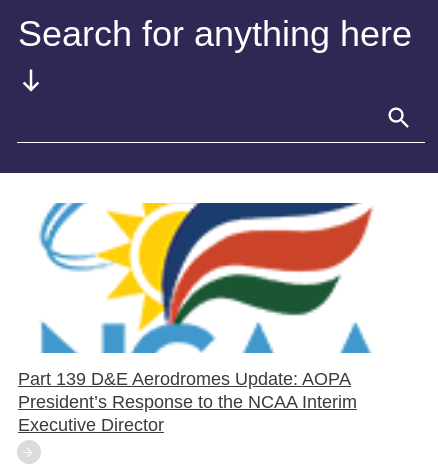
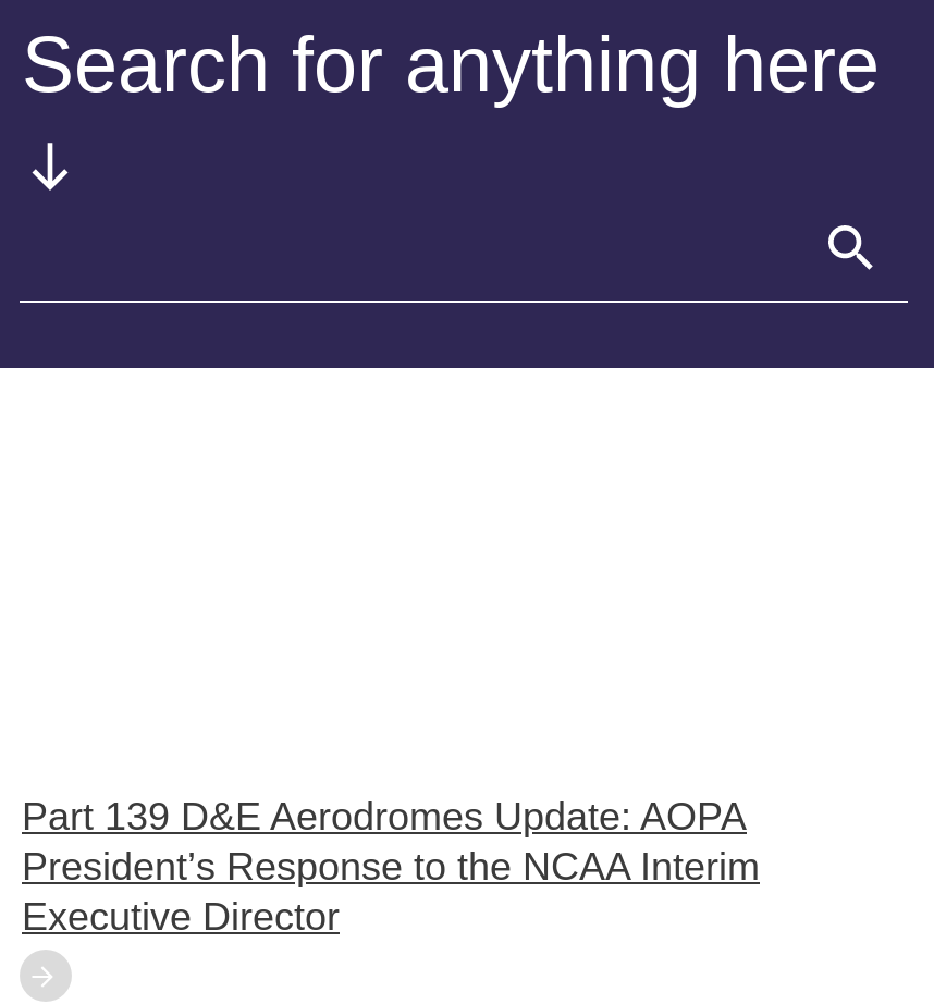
[38,202,374,354] [image] -> none

